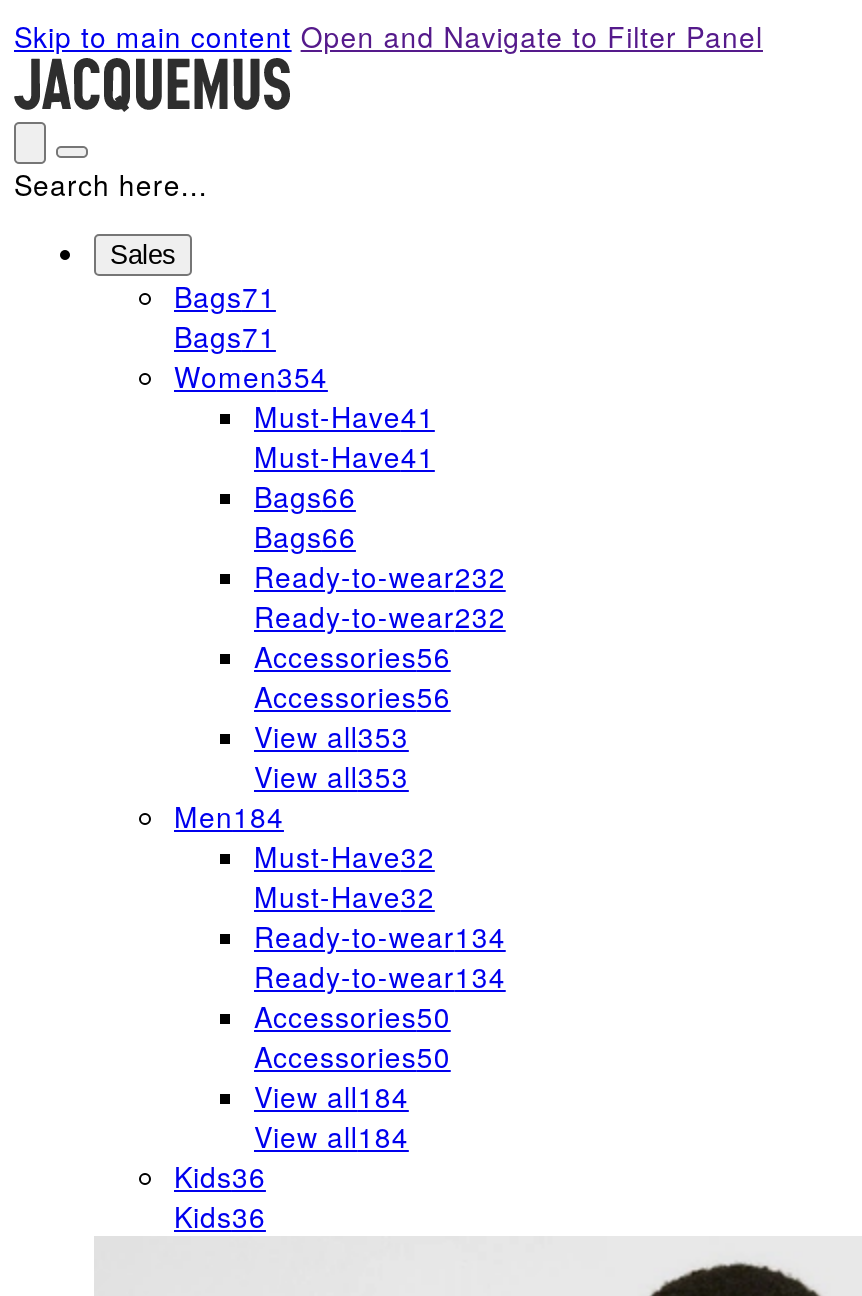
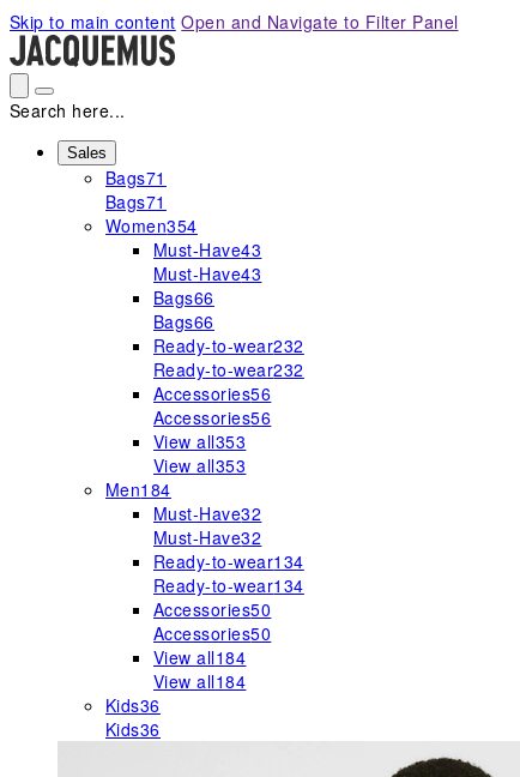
[254,396,435,436] Must-Have41 -> [153,237,262,261] Must-Have43
[254,436,435,476] Must-Have41 -> [153,261,262,285] Must-Have43

